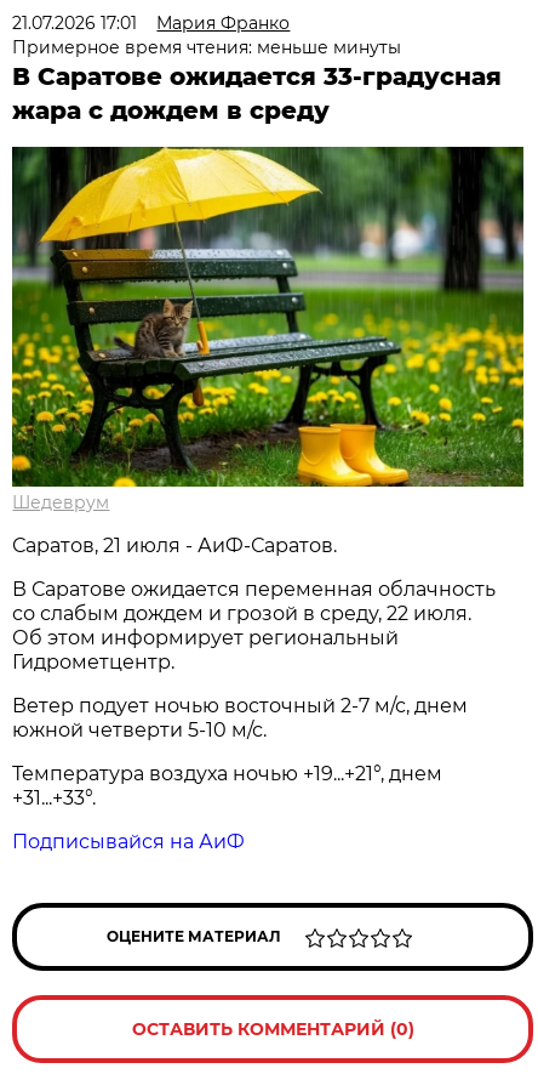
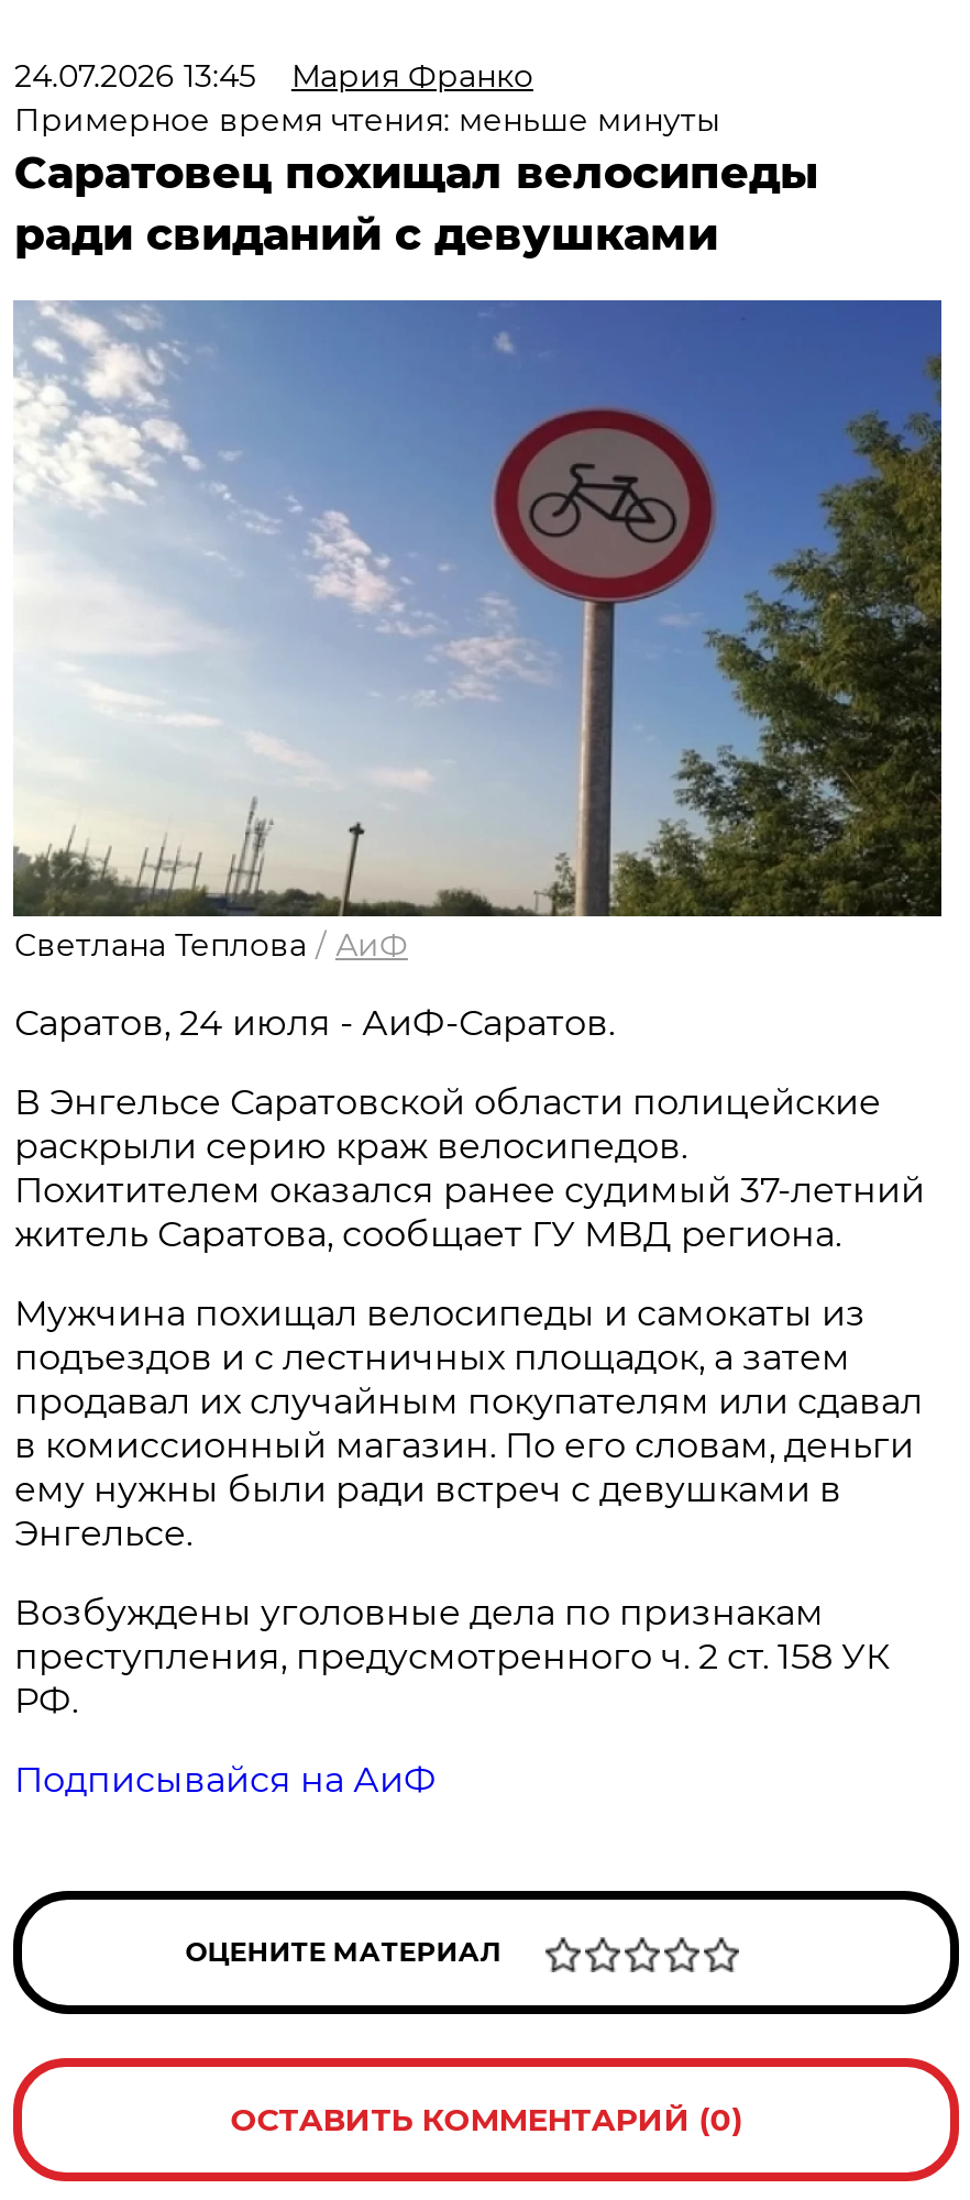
[13,12,290,34] 21.07.2026 17:01 Мария Франко -> [14,56,533,95] 24.07.2026 13:45 Мария Франко
[13,62,502,125] В Саратове ожидается 33-градусная | жара с дождем в среду -> [14,146,819,260] Саратовец похищал велосипеды | ради свиданий с девушками
[11,146,525,513] [image] | Шедеврум -> [11,298,944,964] [image] | Светлана Теплова / АиФ
[13,534,337,557] Саратов, 21 июля - АиФ-Саратов. -> [14,1002,615,1044] Саратов, 24 июля - АиФ-Саратов.
[13,578,496,673] В Саратове ожидается переменная облачность | со слабым дождем и грозой в среду, 22 июля. | Об этом информирует региональный | Гидрометцентр. -> [14,1081,925,1255] В Энгельсе Саратовской области полицейские | раскрыли серию краж велосипедов. | Похитителем оказался ранее судимый 37-летний | житель Саратова, сообщает ГУ МВД региона.
[13,694,468,741] Ветер подует ночью восточный 2-7 м/с, днем | южной четверти 5-10 м/с. -> [14,1292,922,1554] Мужчина похищал велосипеды и самокаты из | подъездов и с лестничных площадок, а затем | продавал их случайным покупателям или сдавал | в комиссионный магазин. По его словам, деньги | ему нужны были ради встреч с девушками в | Энгельсе.
[13,762,443,809] Температура воздуха ночью +19...+21°, днем | +31...+33°. -> [14,1591,889,1721] Возбуждены уголовные дела по признакам | преступления, предусмотренного ч. 2 ст. 158 УК | РФ.

